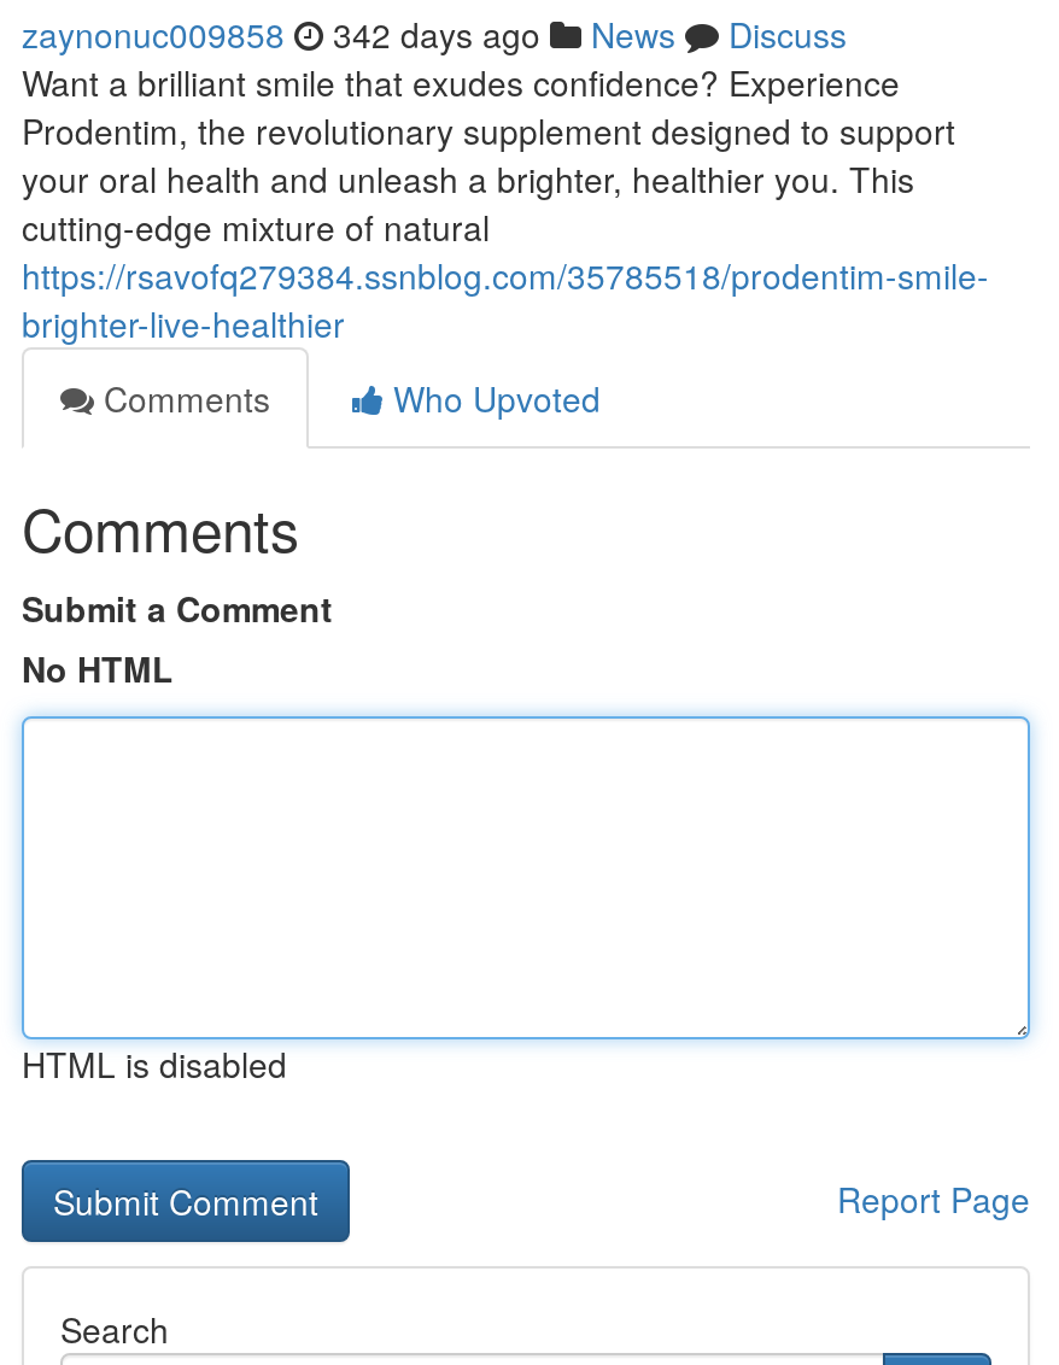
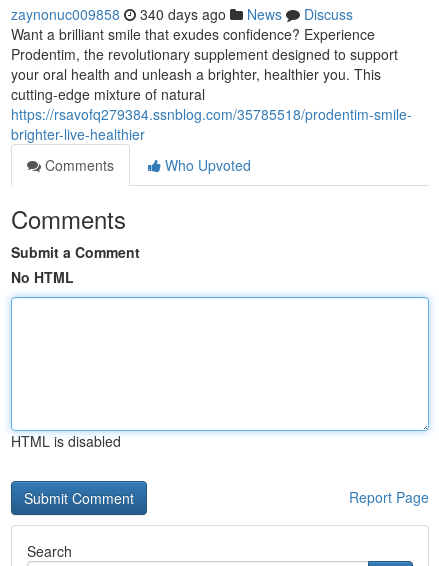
[22,10,847,58] zaynonuc009858 342 days ago News Discuss -> [11,4,353,24] zaynonuc009858 340 days ago News Discuss

